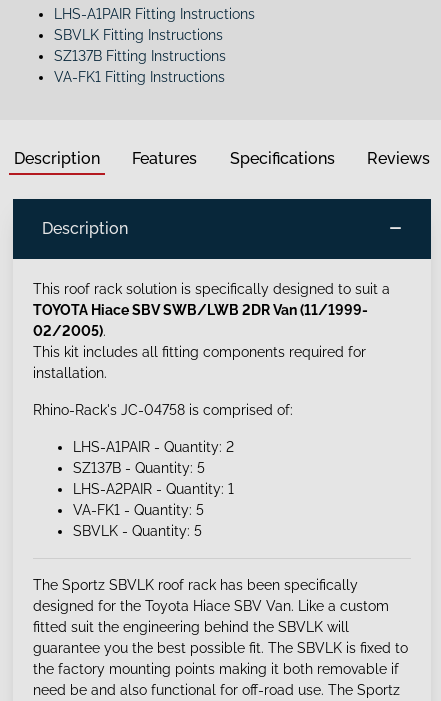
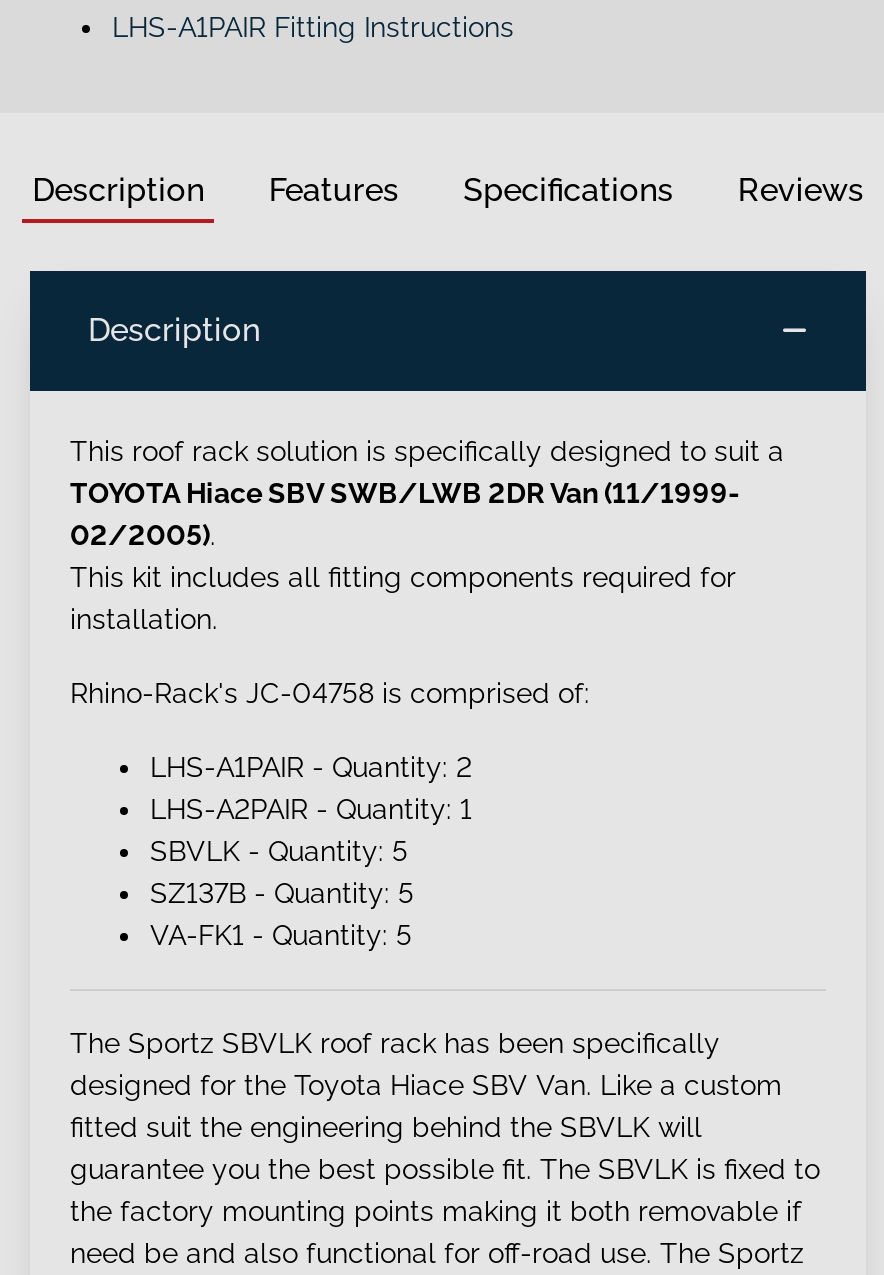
[54,27,226,85] SBVLK Fitting Instructions | SZ137B Fitting Instructions | VA-FK1 Fitting Instructions -> none
moved [73,481,234,497] -> [150,792,472,824]: LHS-A2PAIR - Quantity: 1
moved [73,523,202,539] -> [150,834,408,866]: SBVLK - Quantity: 5

